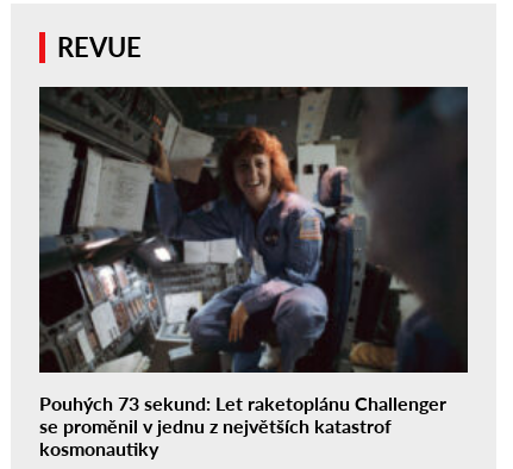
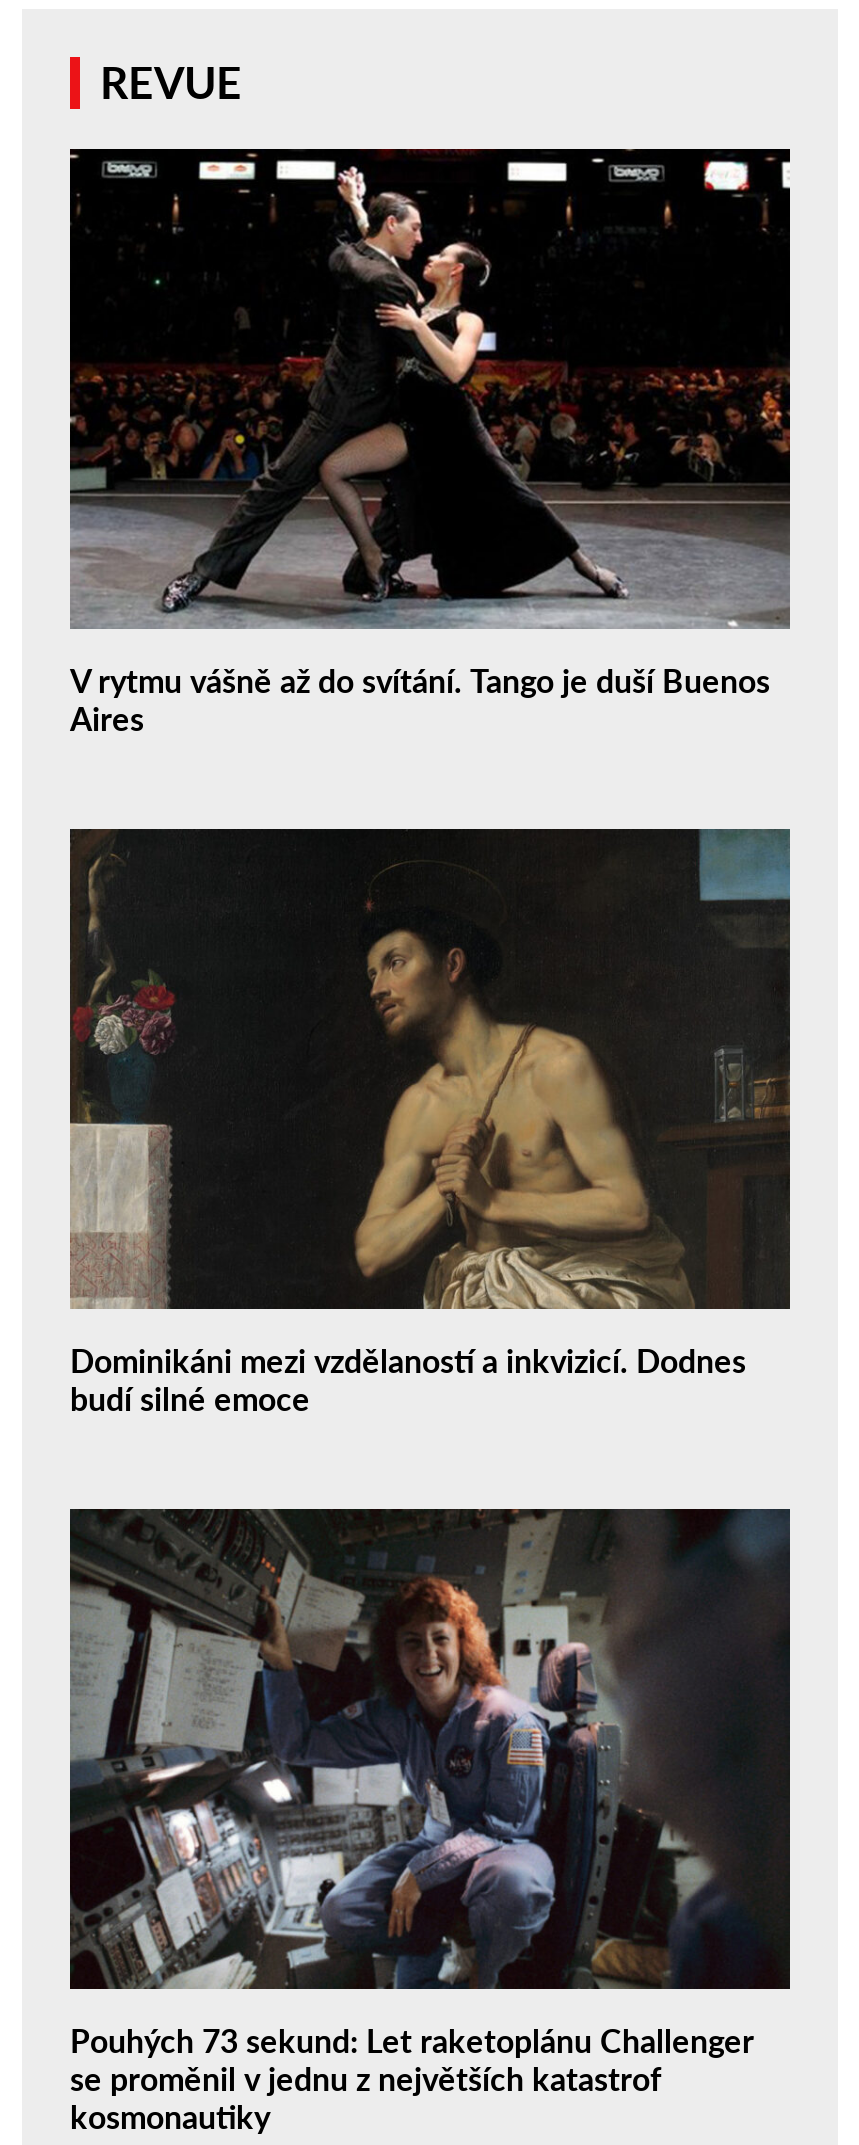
none -> [68,827,792,1417] [image] | Dominikáni mezi vzdělaností a inkvizicí. Dodnes | budí silné emoce
none -> [70,151,790,737] [image] | V rytmu vášně až do svítání. Tango je duší Buenos | Aires

